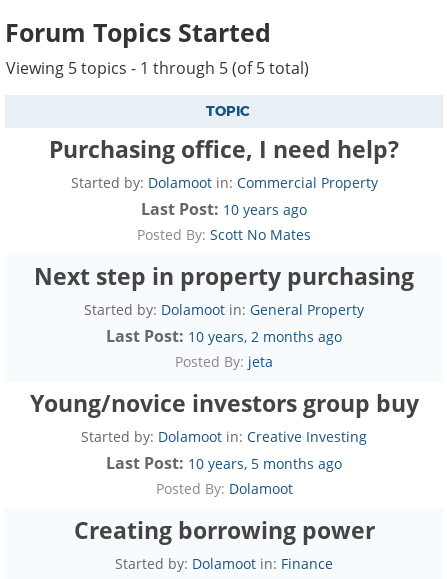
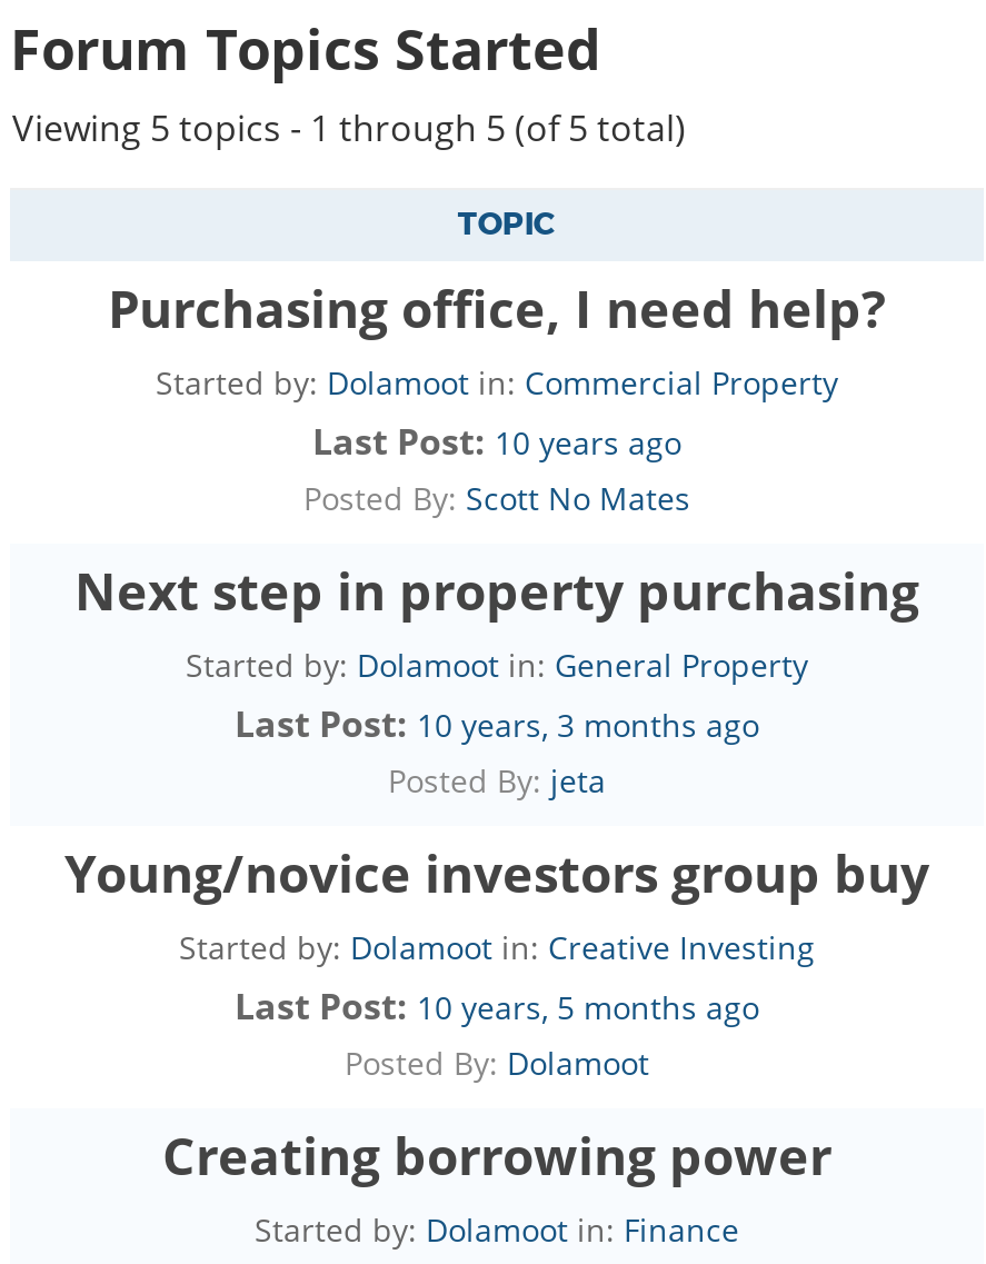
[188,327,342,346] 10 years, 2 months ago -> [417,704,759,746] 10 years, 3 months ago

